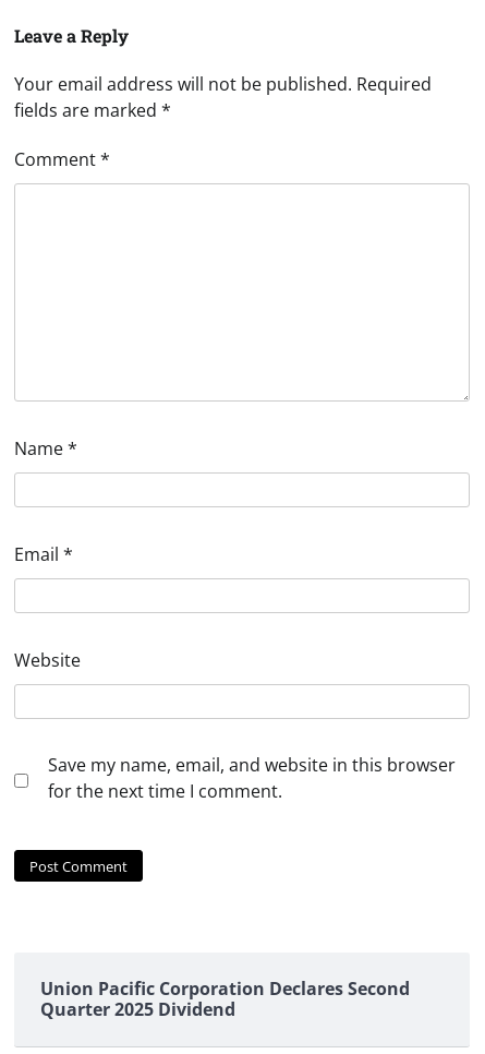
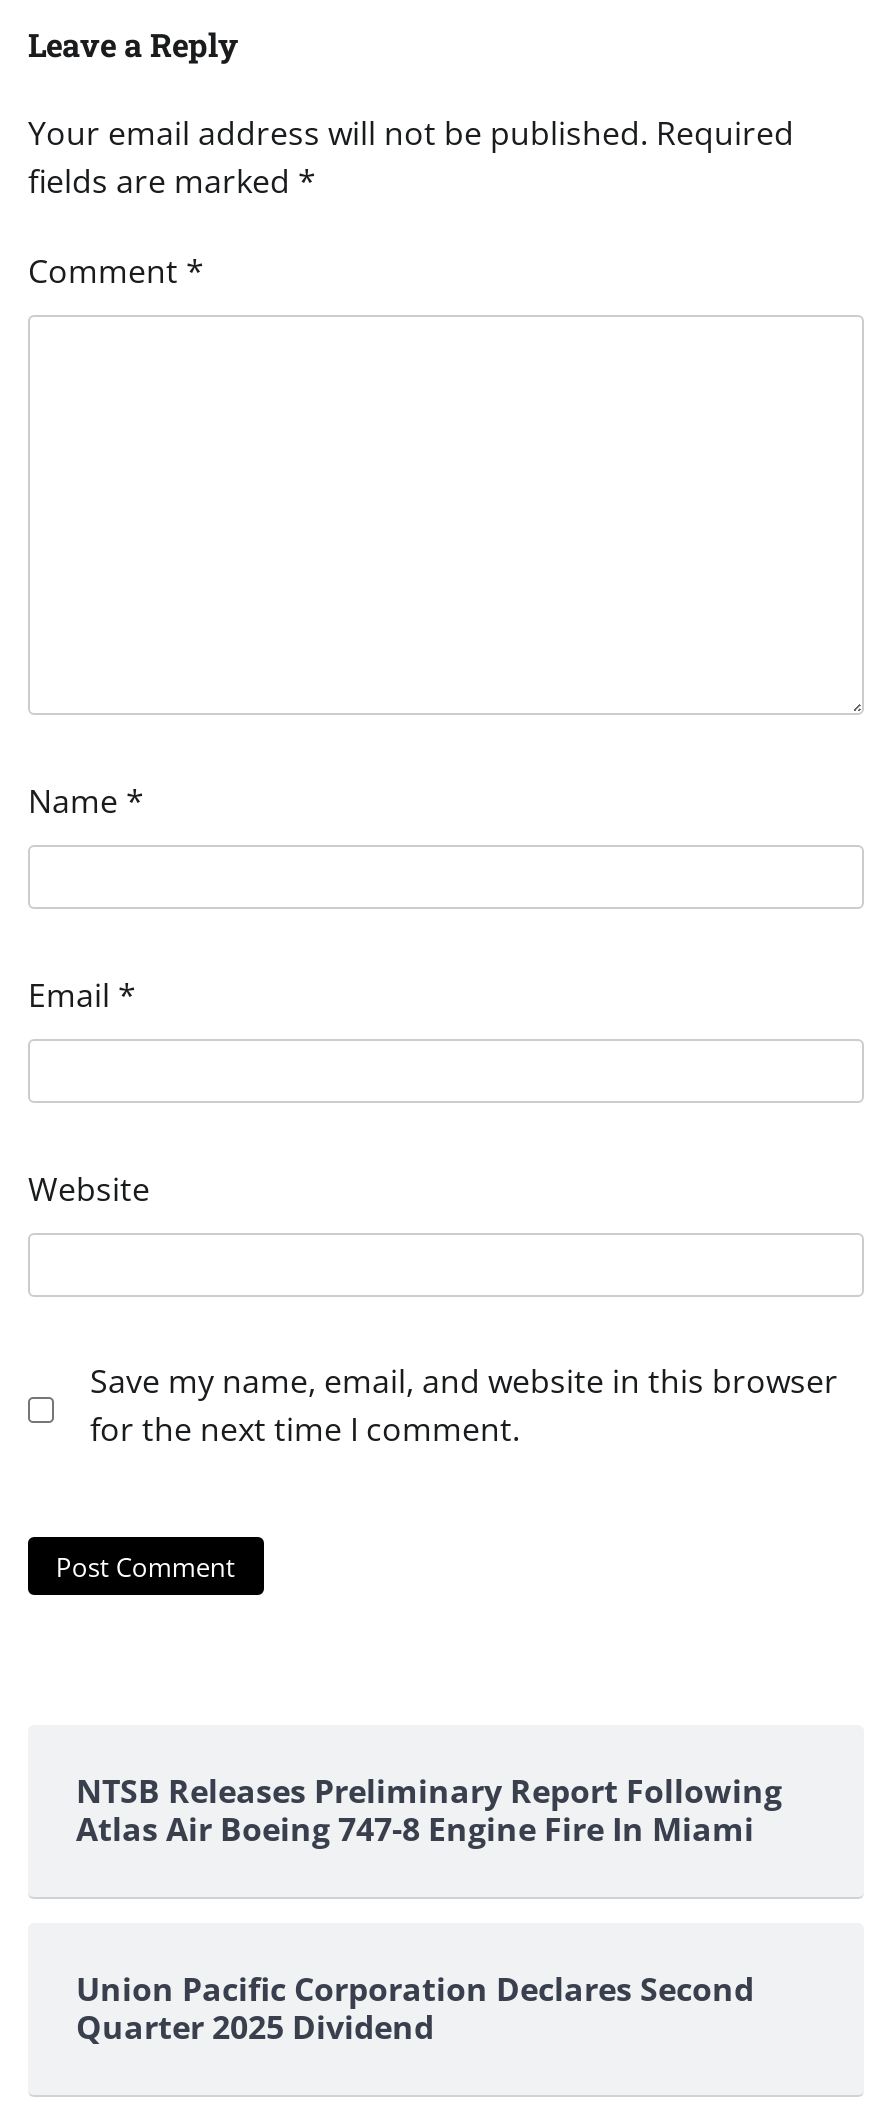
none -> [76,1770,782,1852] NTSB Releases Preliminary Report Following | Atlas Air Boeing 747-8 Engine Fire In Miami

